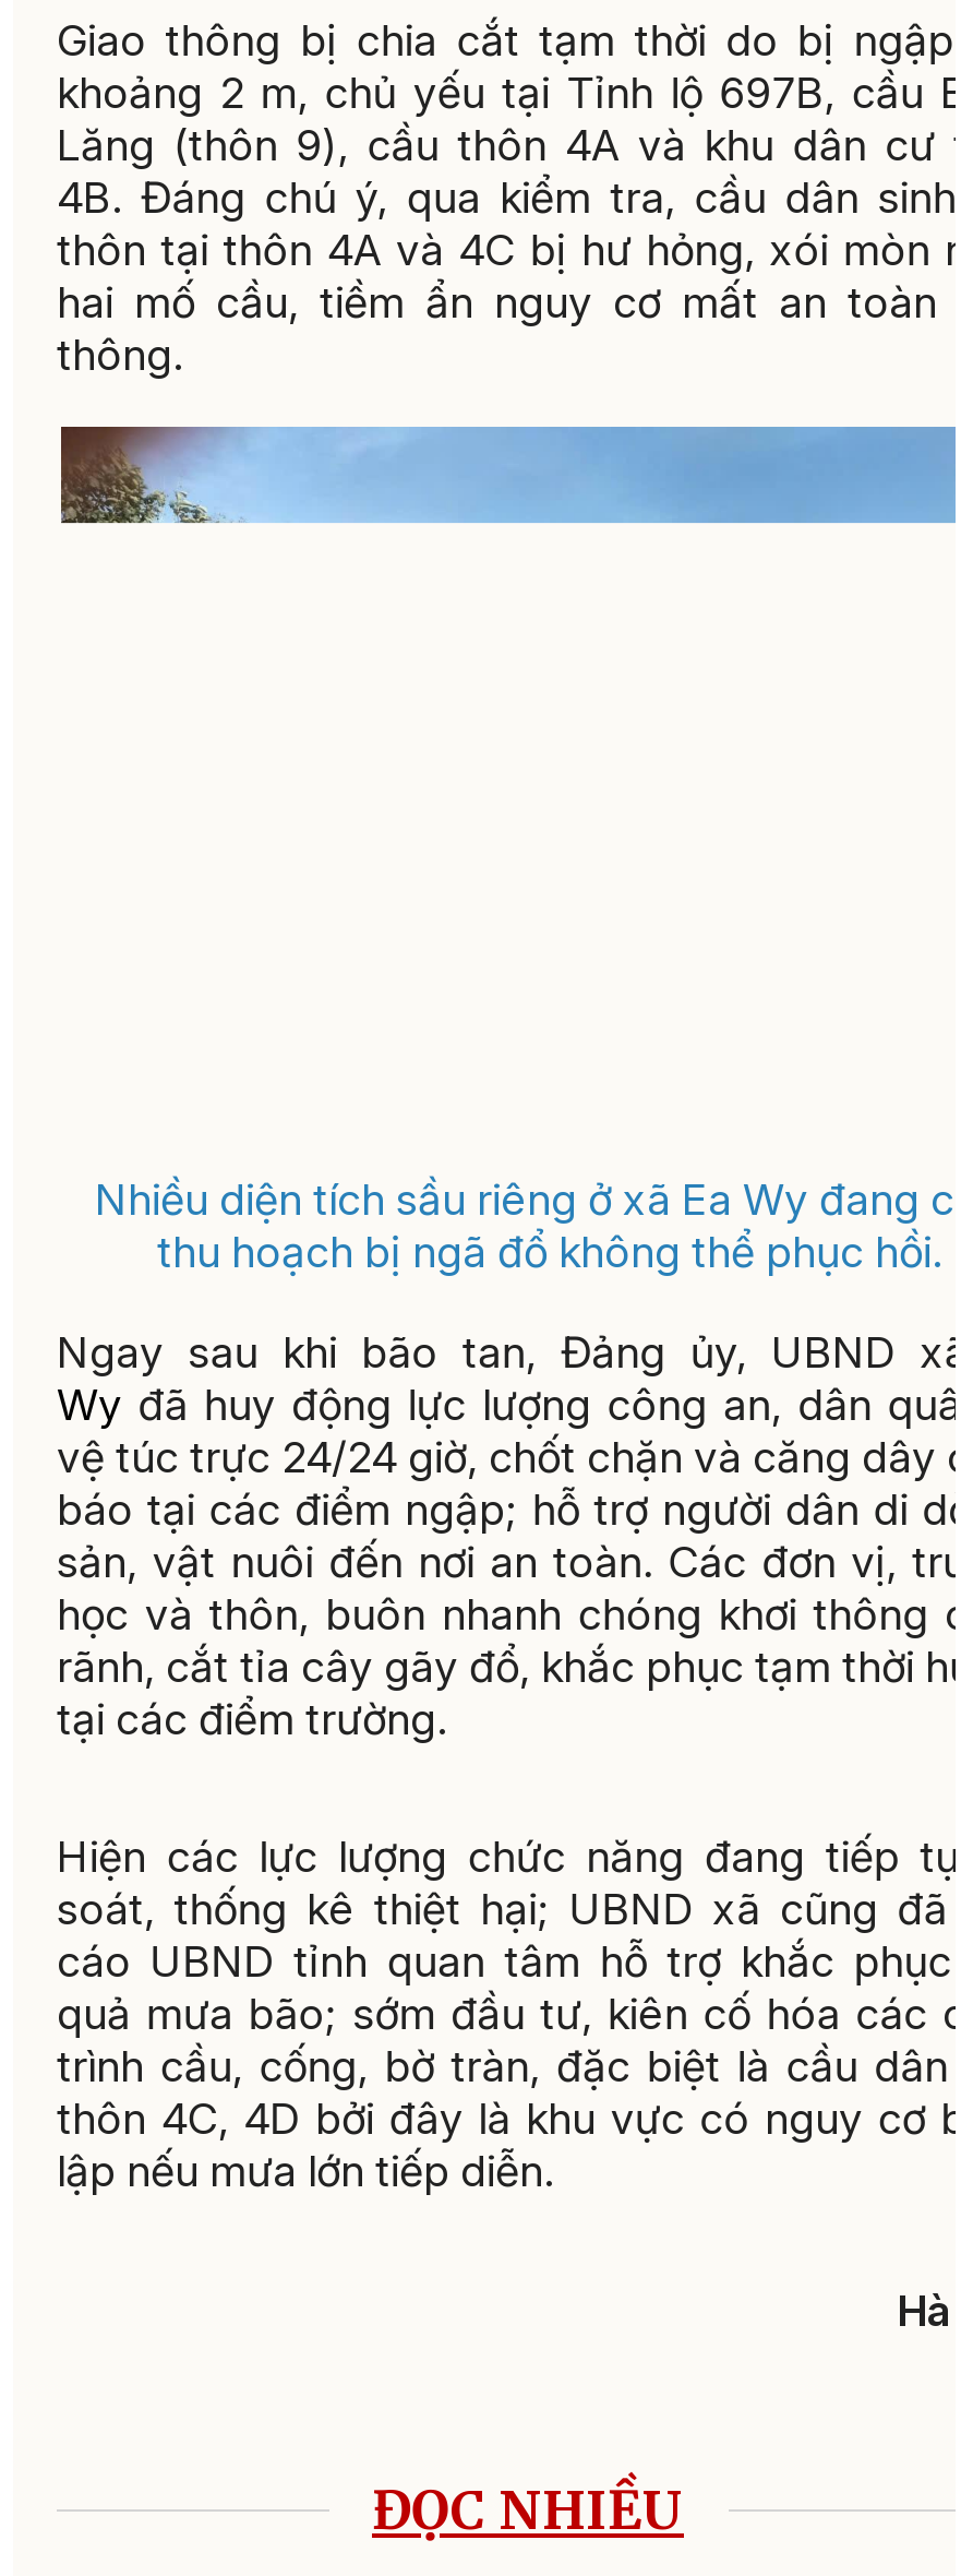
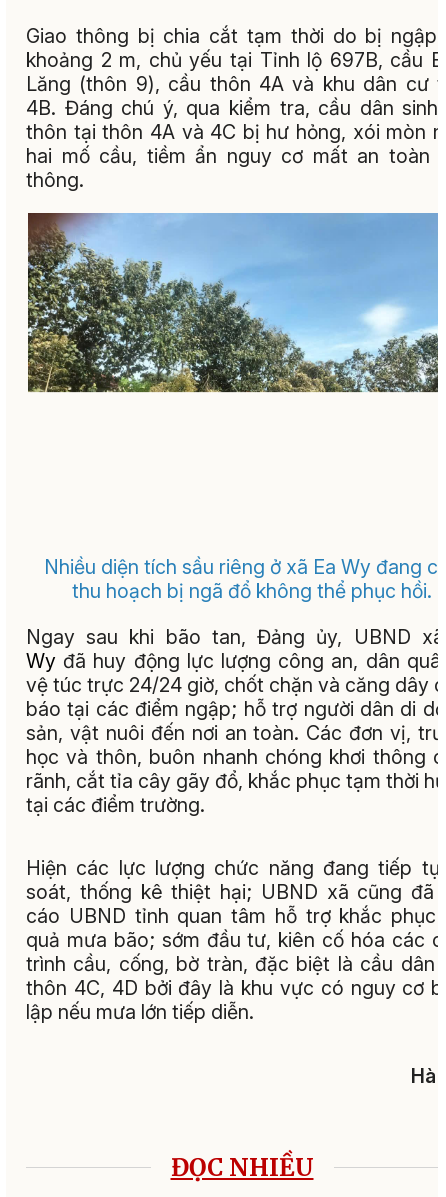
none -> [27,256,439,393] [image]

